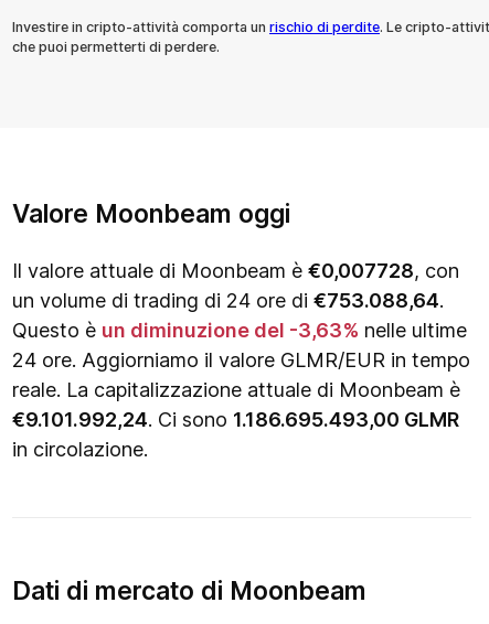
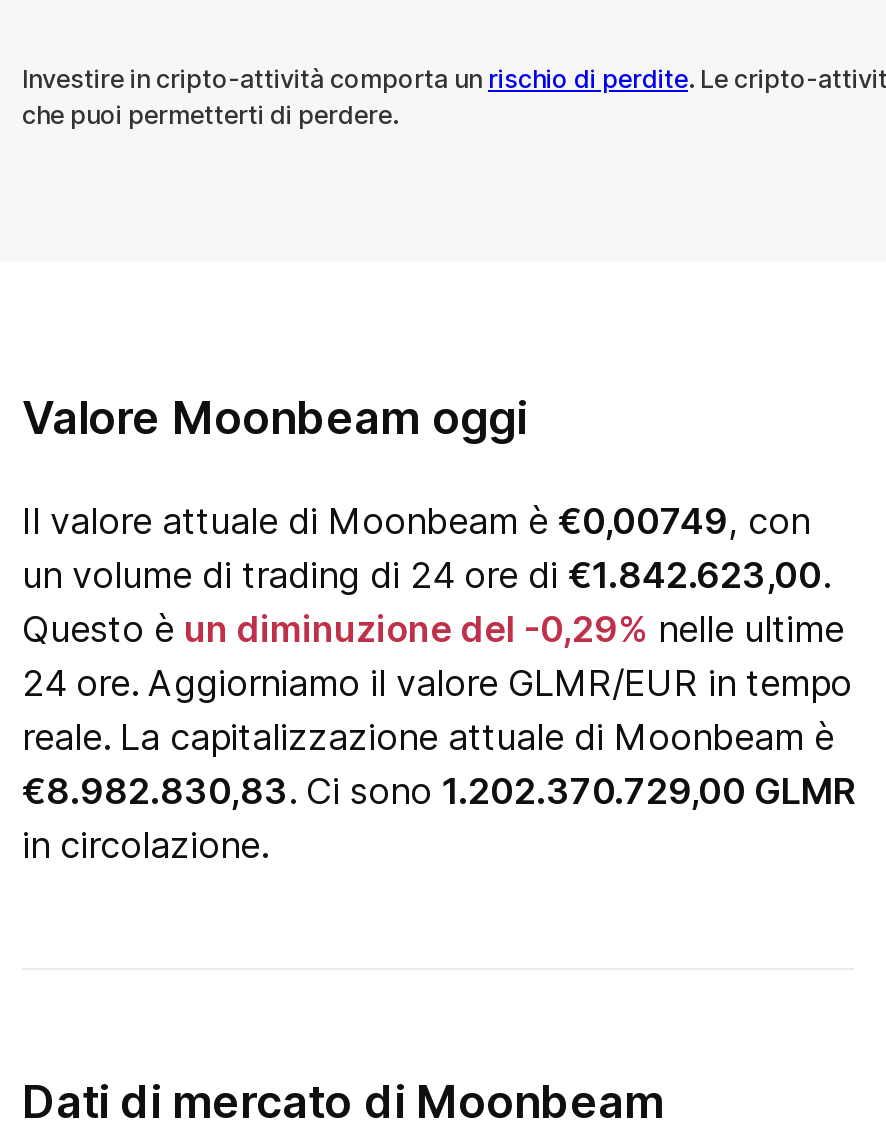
[12,259,459,282] Il valore attuale di Moonbeam è €0,007728, con -> [22,500,810,542] Il valore attuale di Moonbeam è €0,00749, con
[12,289,444,312] un volume di trading di 24 ore di €753.088,64. -> [22,554,830,596] un volume di trading di 24 ore di €1.842.623,00.
[12,319,467,342] Questo è un diminuzione del -3,63% nelle ultime -> [22,608,844,650] Questo è un diminuzione del -0,29% nelle ultime
[12,408,459,431] €9.101.992,24. Ci sono 1.186.695.493,00 GLMR -> [22,770,854,812] €8.982.830,83. Ci sono 1.202.370.729,00 GLMR

